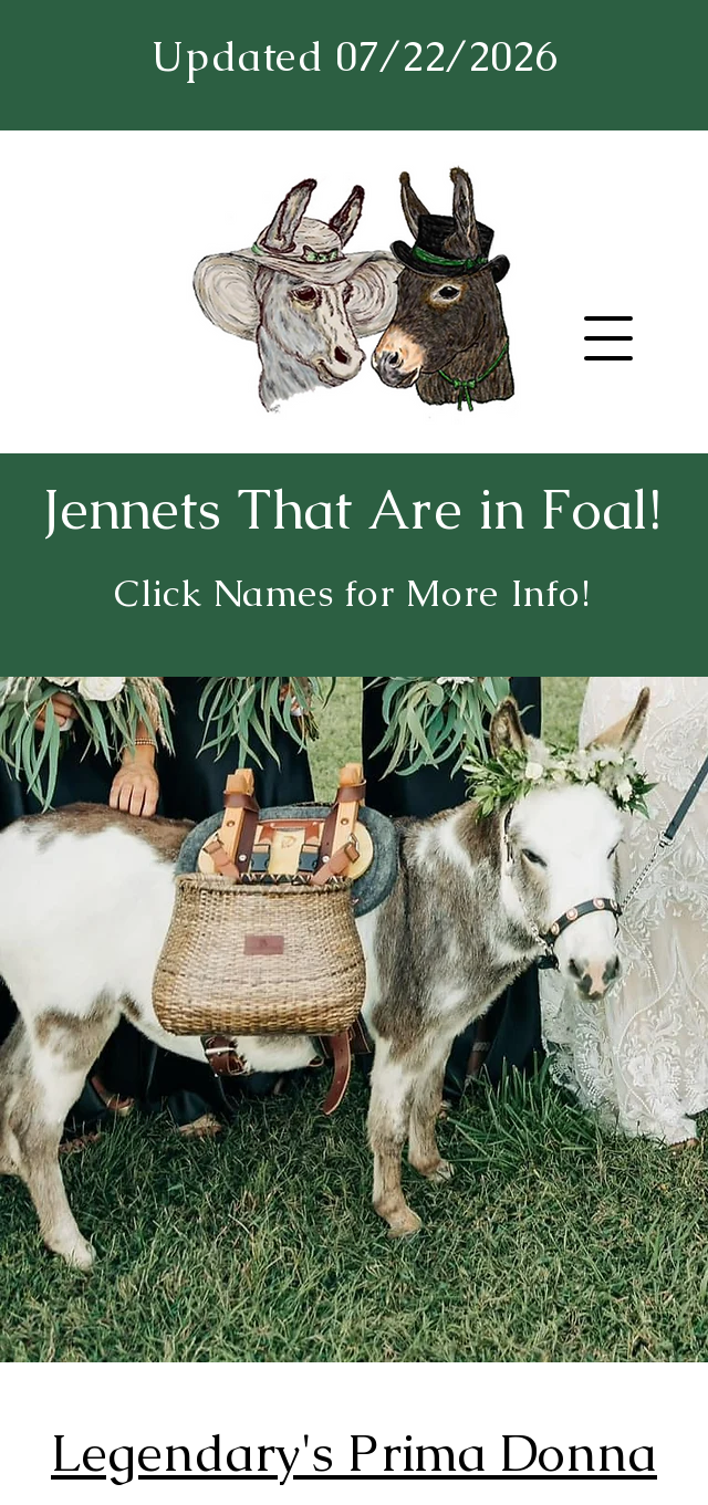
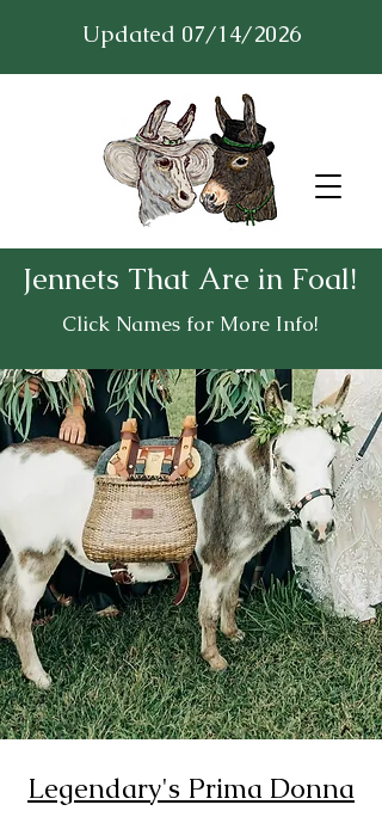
[152,29,556,84] Updated 07/22/2026 -> [82,19,300,49] Updated 07/14/2026

